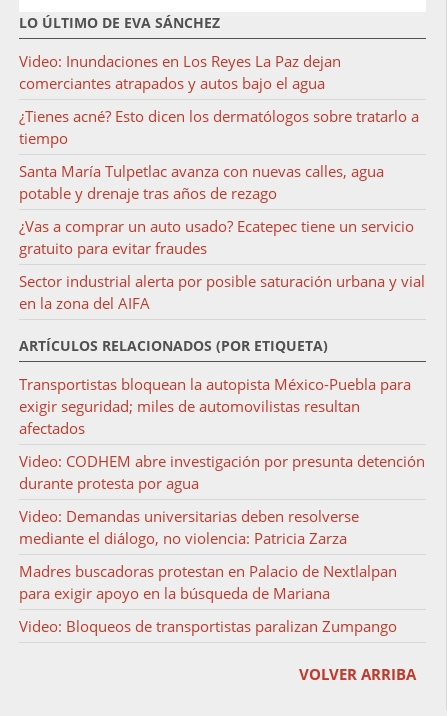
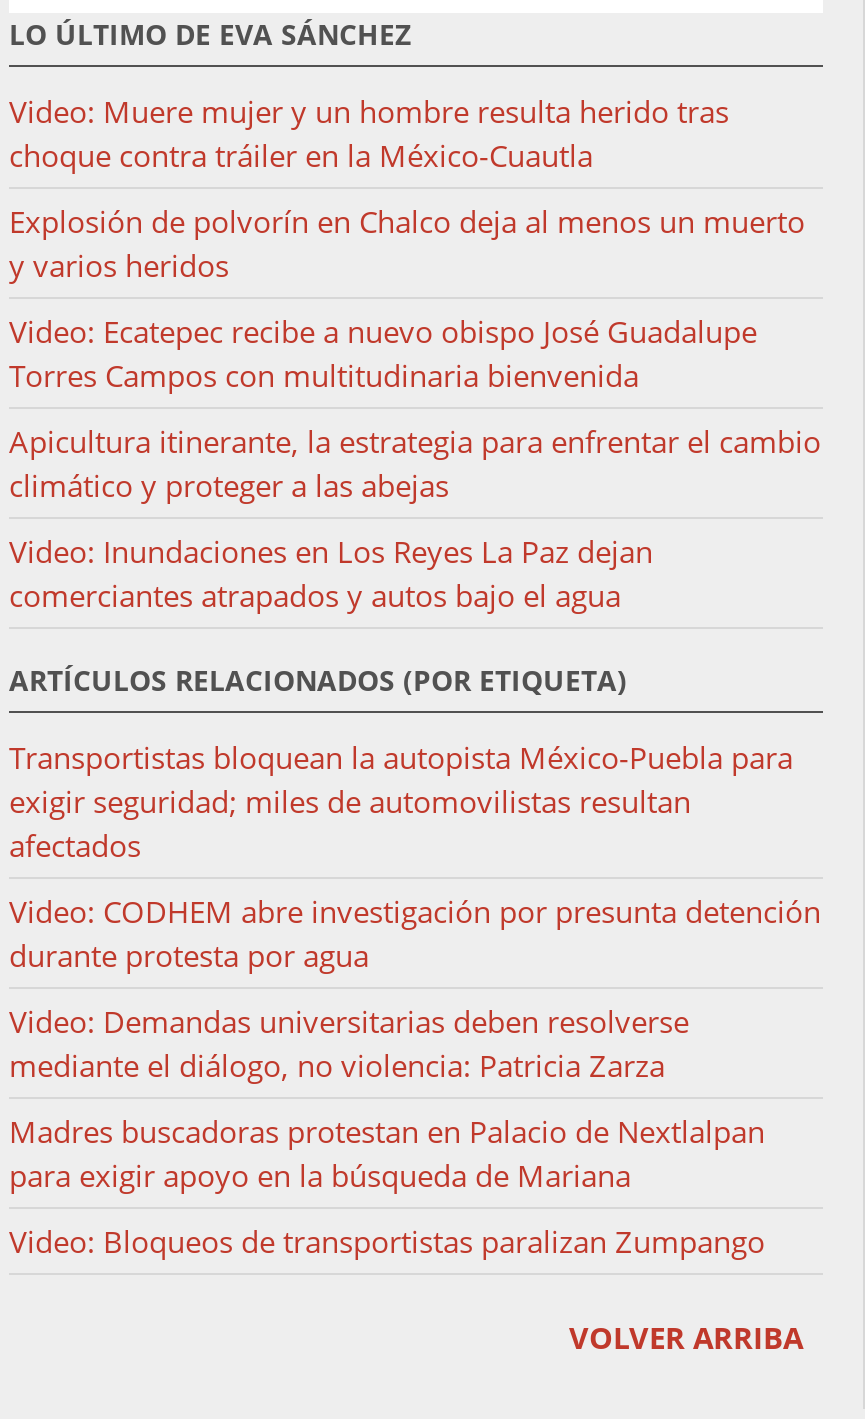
none -> [9,90,821,504] Video: Muere mujer y un hombre resulta herido tras | choque contra tráiler en la México-Cuautla | Explosión de polvorín en Chalco deja al menos un muerto | y varios heridos | Video: Ecatepec recibe a nuevo obispo José Guadalupe | Torres Campos con multitudinaria bienvenida | Apicultura itinerante, la estrategia para enfrentar el cambio | climático y proteger a las abejas
moved [19,50,341,92] -> [9,530,653,614]: Video: Inundaciones en Los Reyes La Paz dejan | comerciantes atrapados y autos bajo el agua
[19,105,425,312] ¿Tienes acné? Esto dicen los dermatólogos sobre tratarlo a | tiempo | Santa María Tulpetlac avanza con nuevas calles, agua | potable y drenaje tras años de rezago | ¿Vas a comprar un auto usado? Ecatepec tiene un servicio | gratuito para evitar fraudes | Sector industrial alerta por posible saturación urbana y vial | en la zona del AIFA -> none

